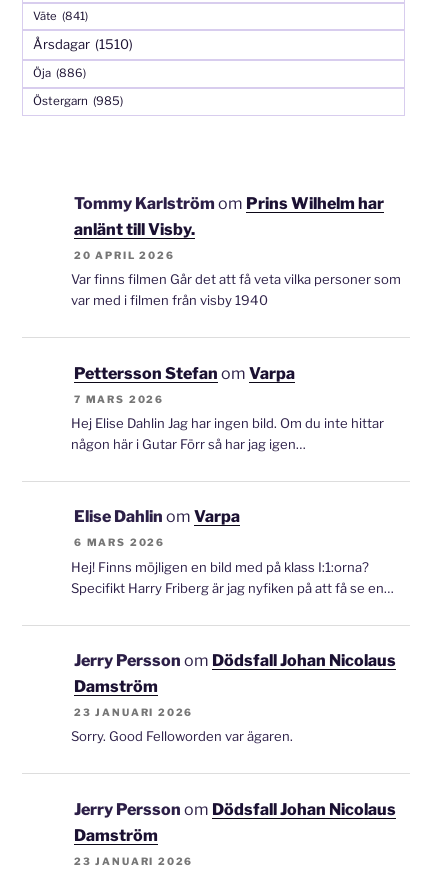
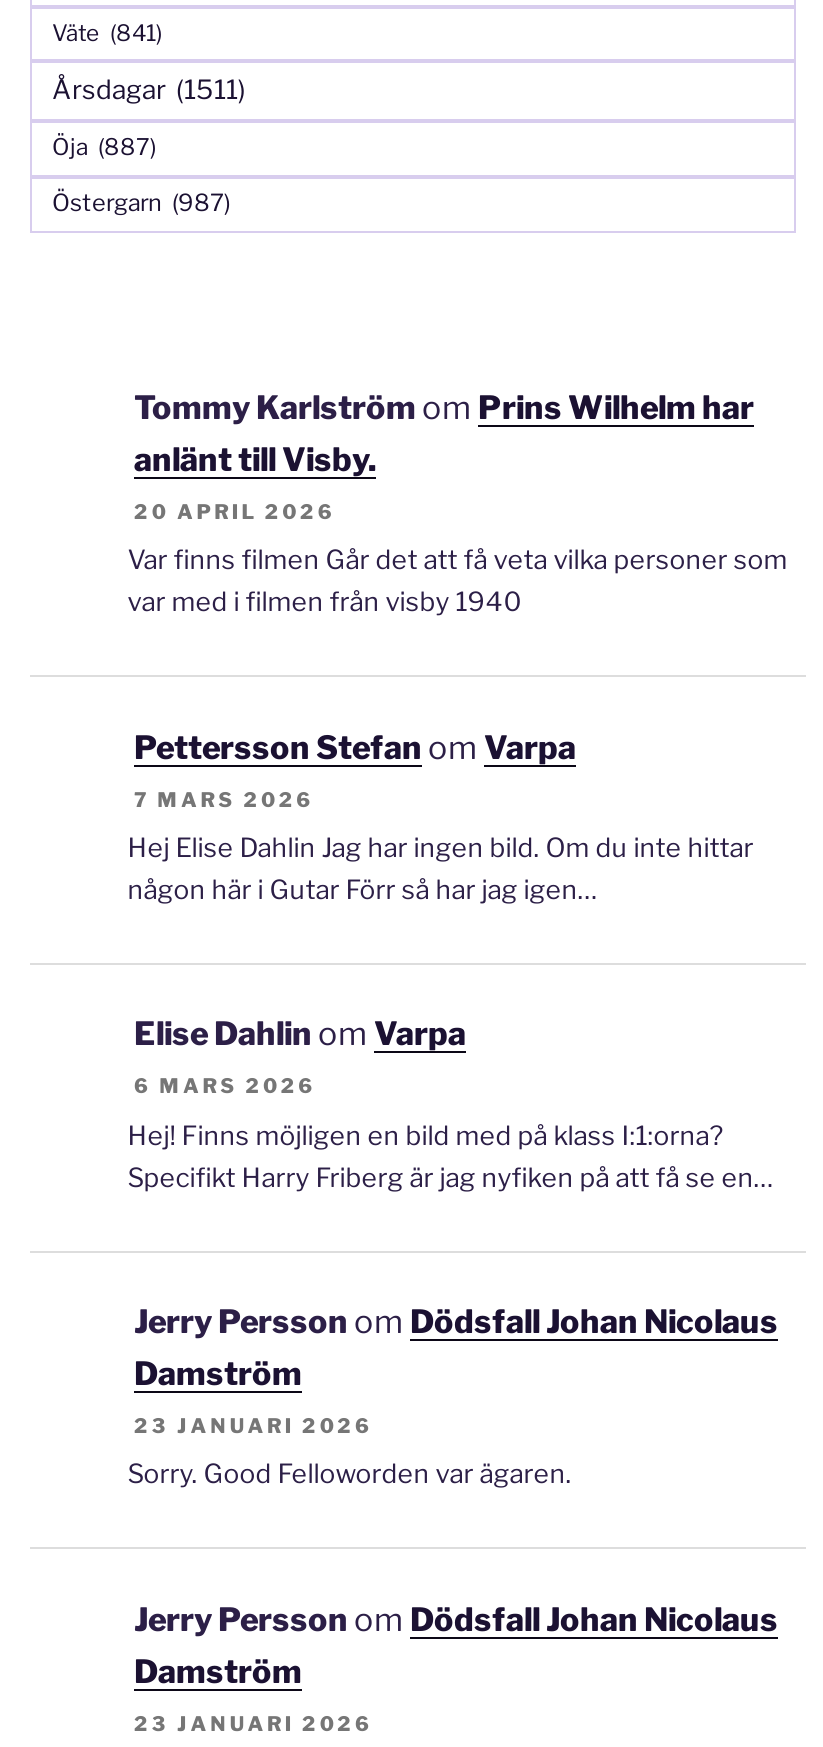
[33,36,133,52] Årsdagar (1510) -> [52,72,246,104] Årsdagar (1511)
[33,66,86,80] Öja (886) -> [52,132,156,160] Öja (887)
[33,94,123,108] Östergarn (985) -> [52,188,230,216] Östergarn (987)

